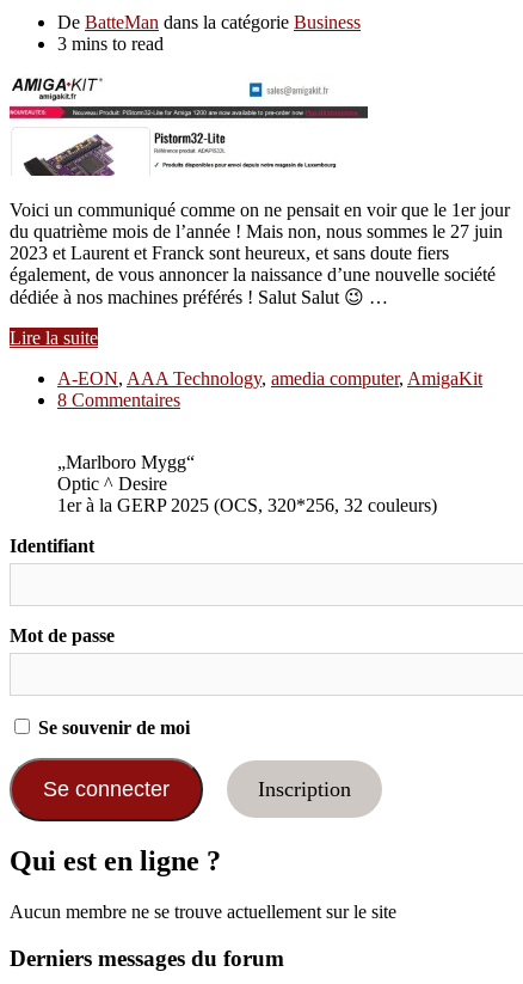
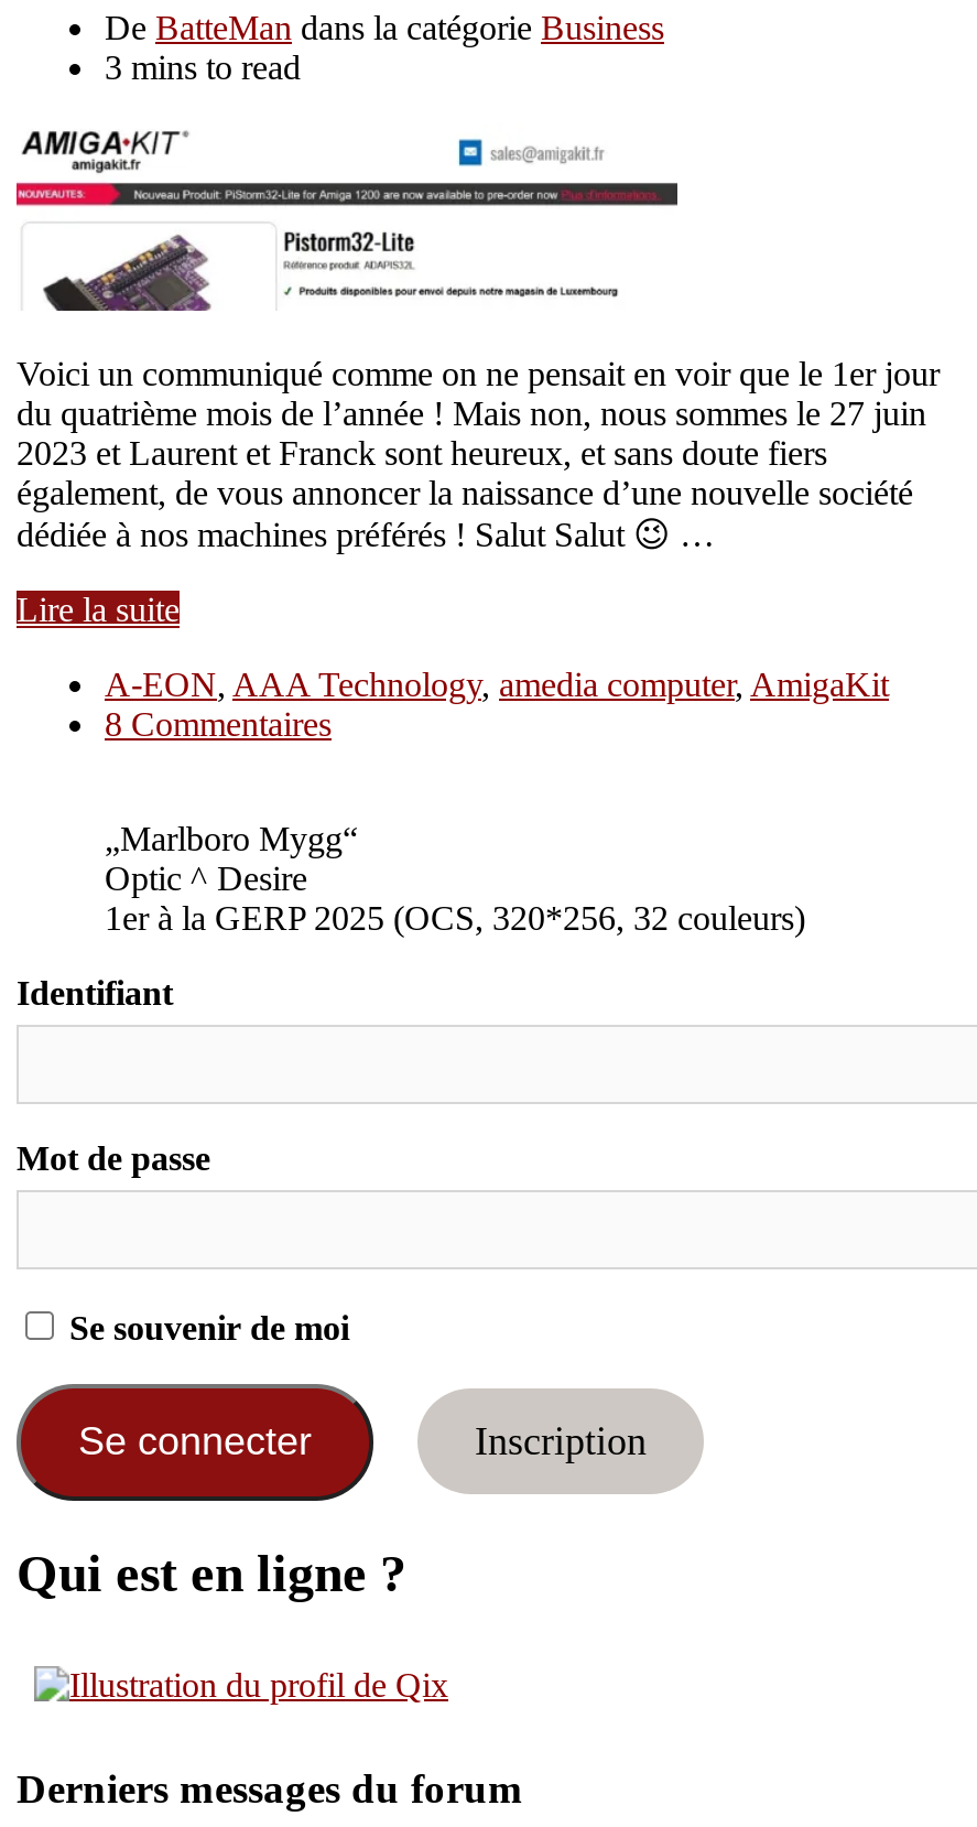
[10,902,396,922] Aucun membre ne se trouve actuellement sur le site -> none

